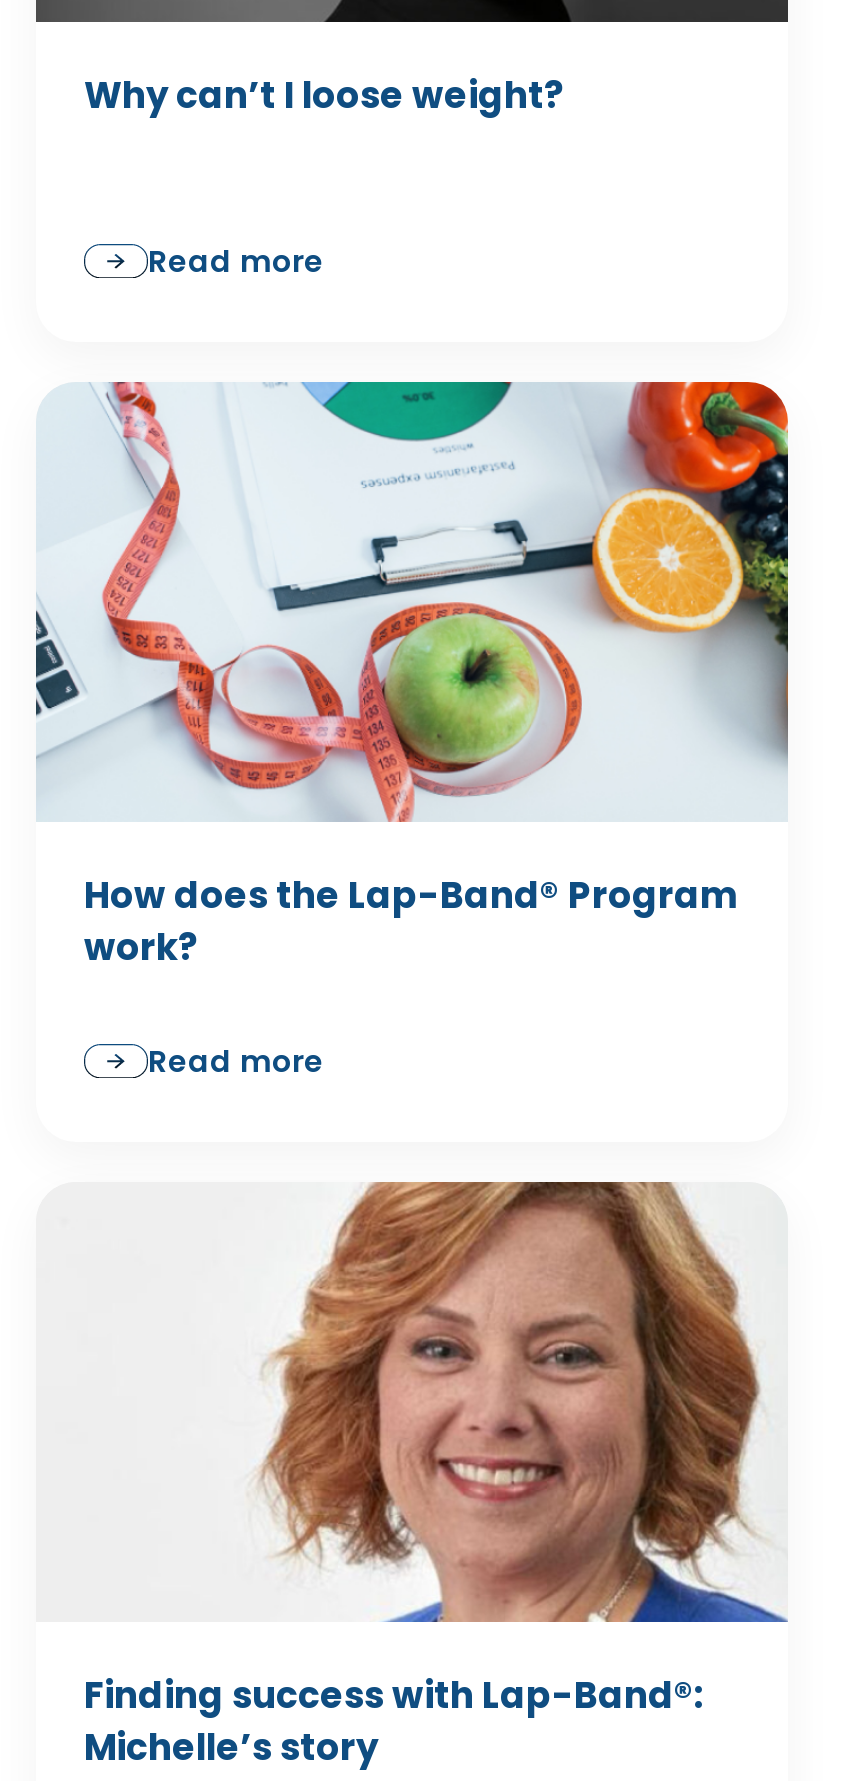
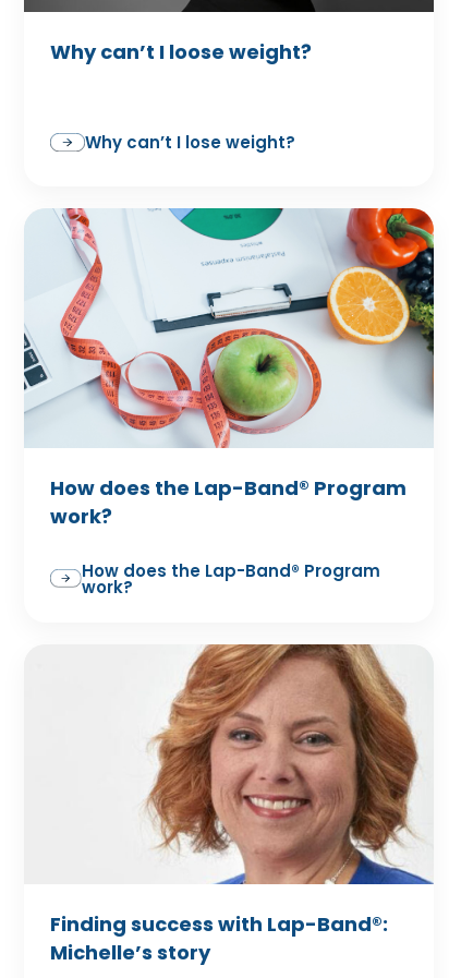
[148,240,324,282] Read more -> [85,131,295,154] Why can’t I lose weight?
[148,1040,324,1082] Read more -> [82,559,381,598] How does the Lap-Band® Program | work?

